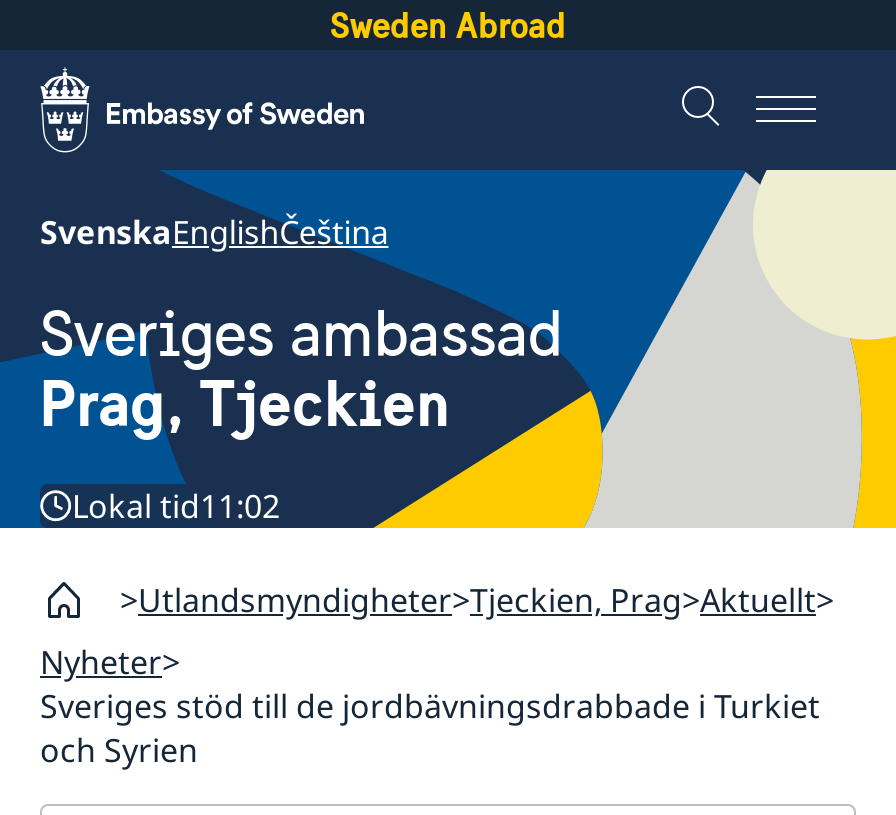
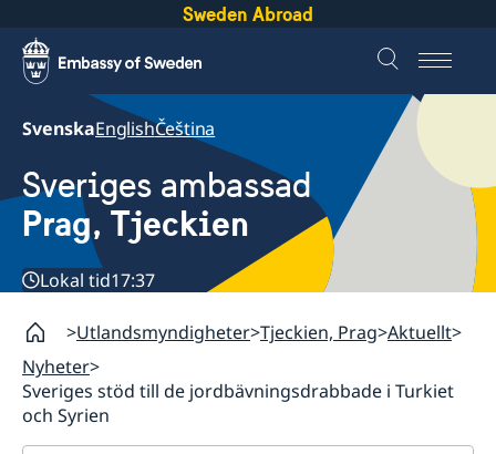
[72,485,280,529] Lokal tid11:02 -> [40,269,155,293] Lokal tid17:37

